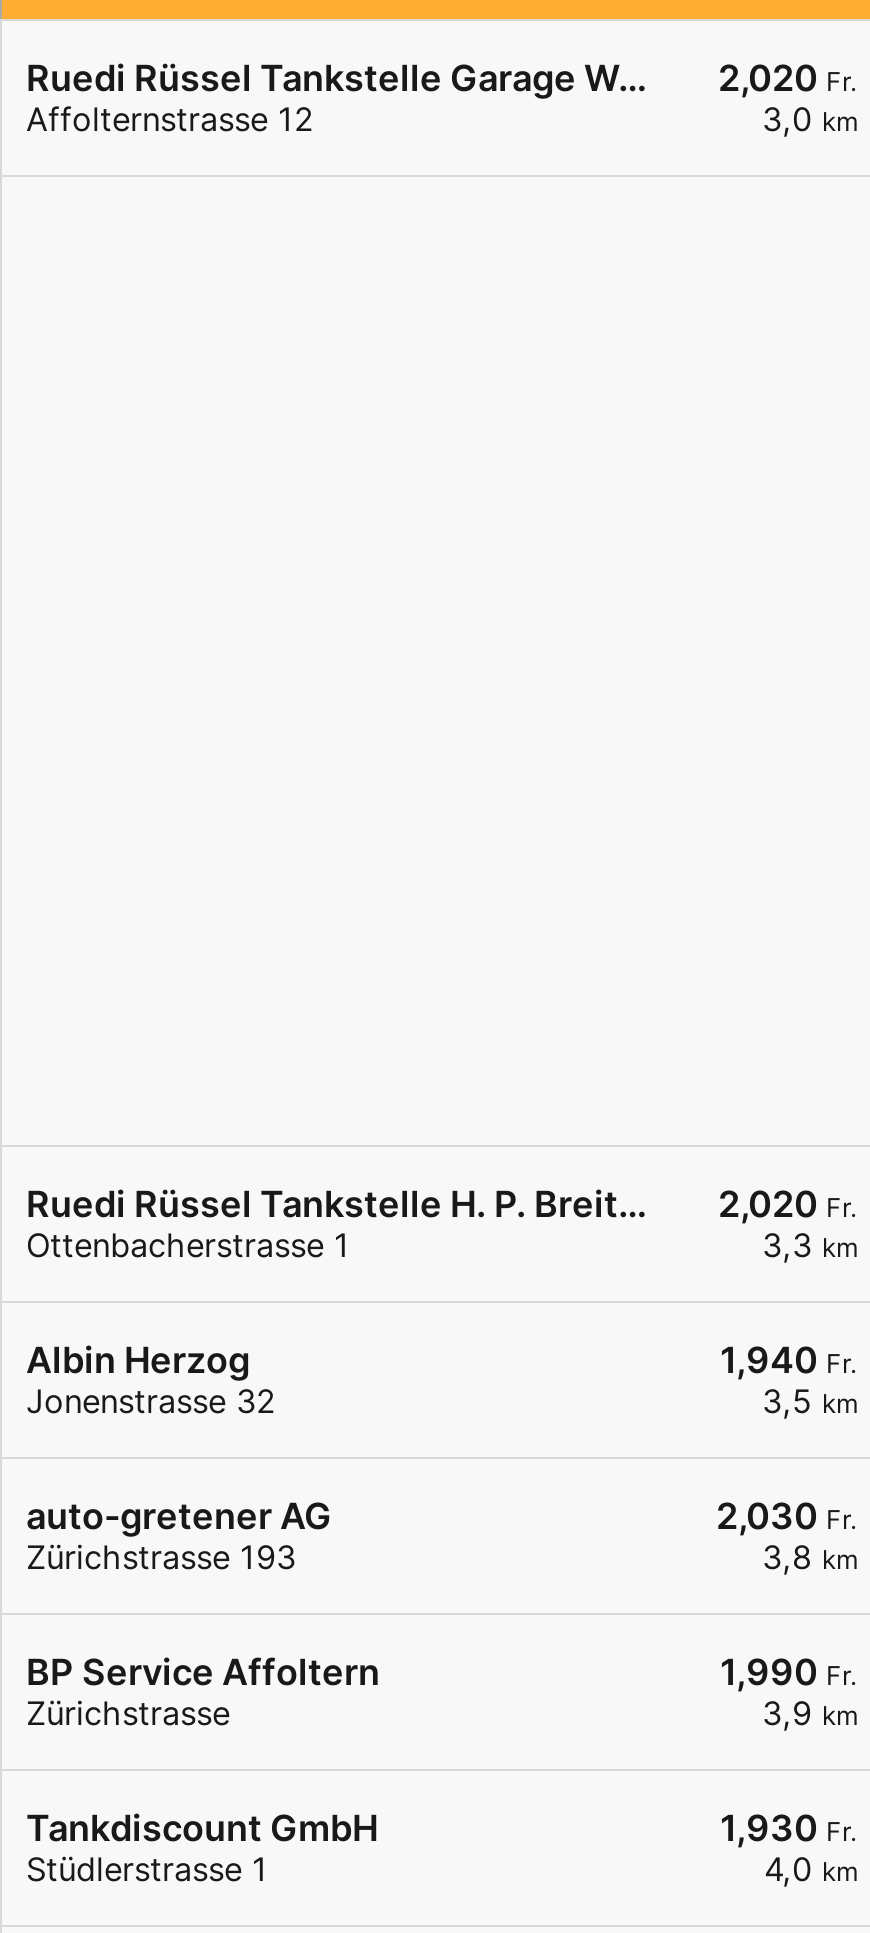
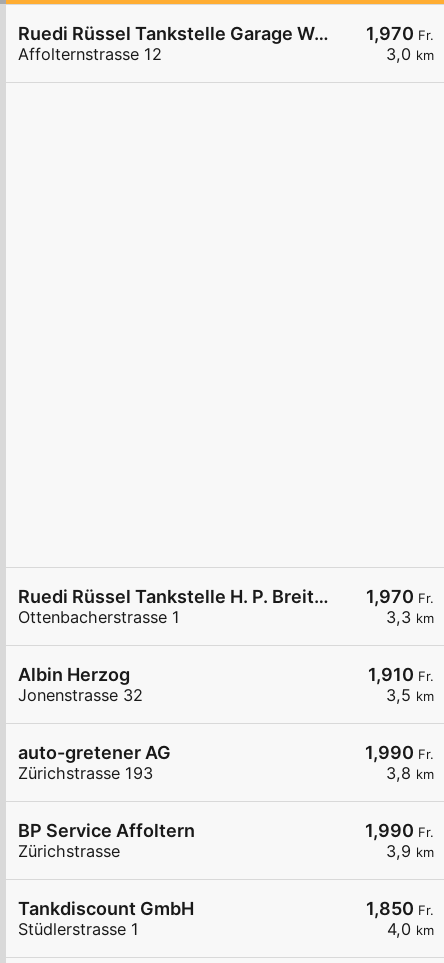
[718,57,858,99] 2,020 Fr. -> [366,23,434,44] 1,970 Fr.
[718,1183,858,1225] 2,020 Fr. -> [366,586,434,607] 1,970 Fr.
[720,1339,858,1381] 1,940 Fr. -> [368,664,434,685] 1,910 Fr.
[716,1495,858,1537] 2,030 Fr. -> [365,742,434,763] 1,990 Fr.
[720,1807,858,1849] 1,930 Fr. -> [366,898,434,919] 1,850 Fr.

